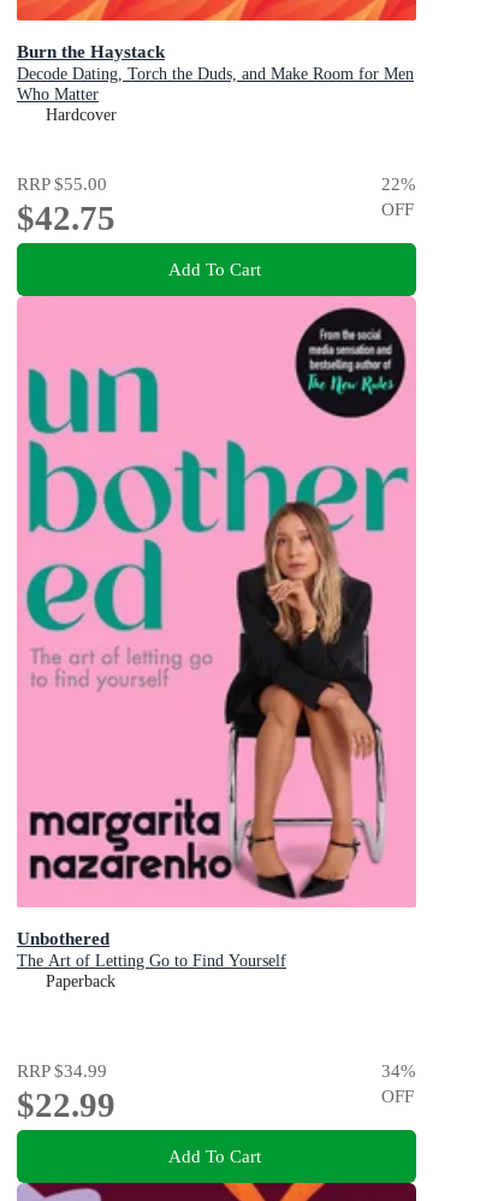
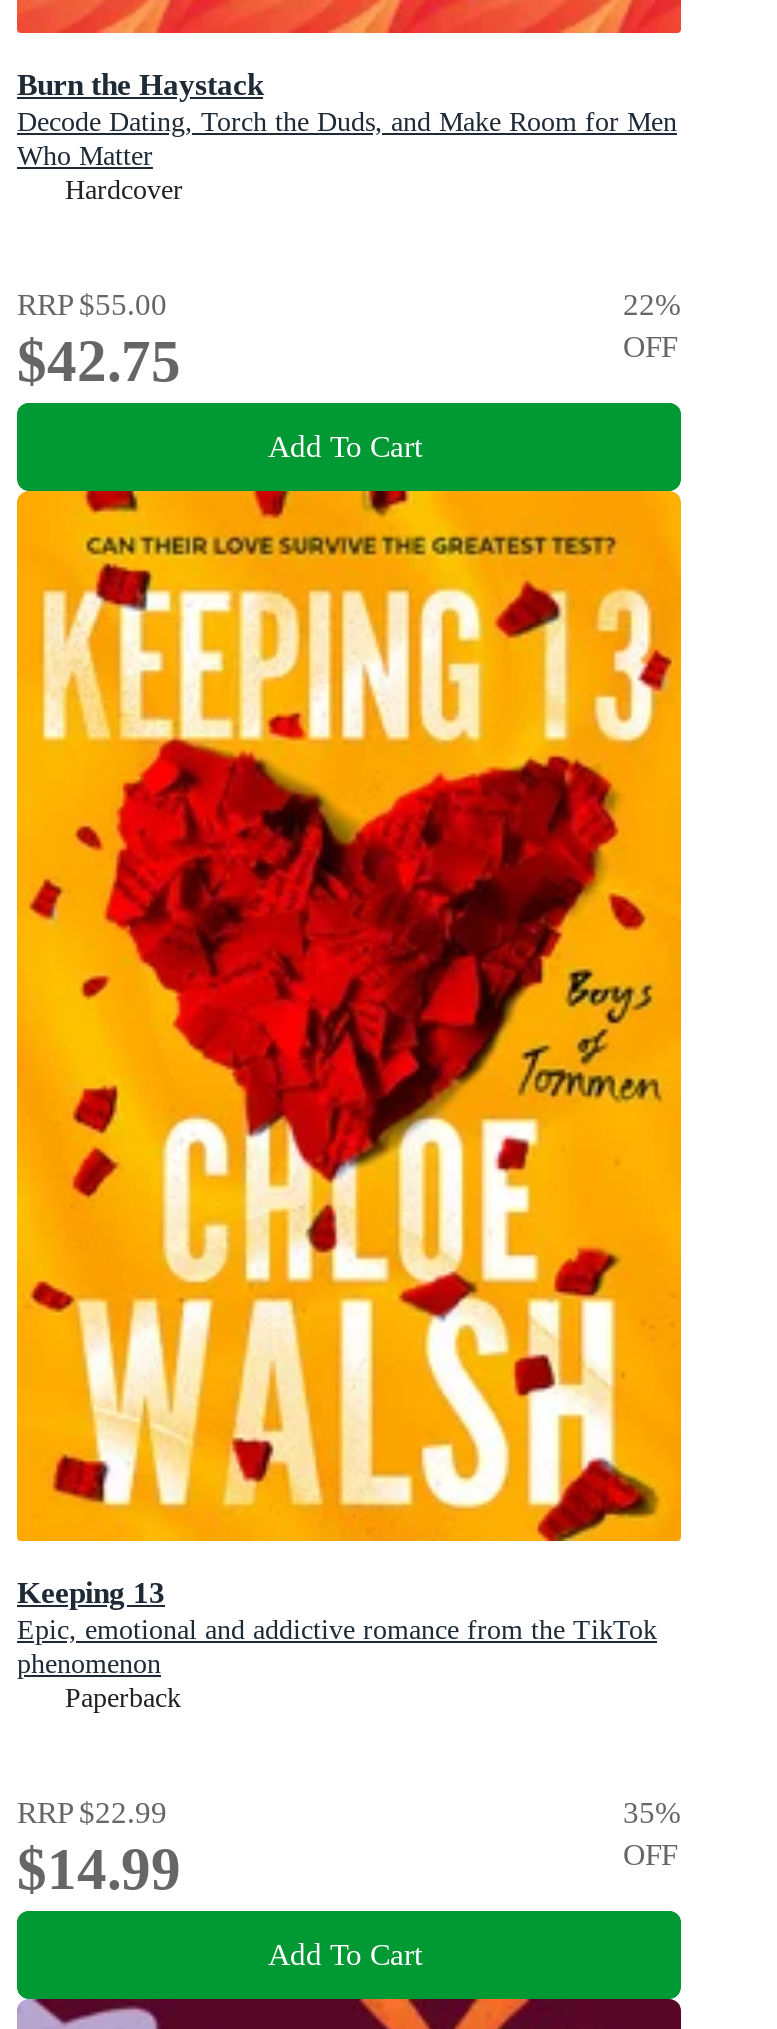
[17,295,416,970] [image] | Unbothered | The Art of Letting Go to Find Yourself -> [15,488,683,1679] [image] | Keeping 13 | Epic, emotional and addictive romance from the TikTok | phenomenon
moved [46,972,115,990] -> [65,1683,181,1713]: Paperback
[17,1060,107,1081] RRP $34.99 -> [17,1795,167,1829] RRP $22.99
[381,1060,416,1081] 34% -> [623,1795,681,1829] 35%
[17,1085,115,1124] $22.99 -> [17,1837,181,1901] $14.99

